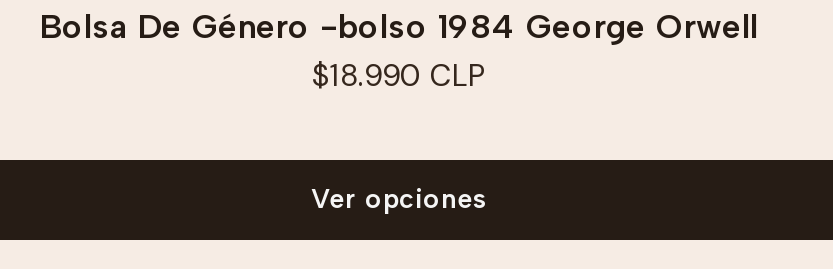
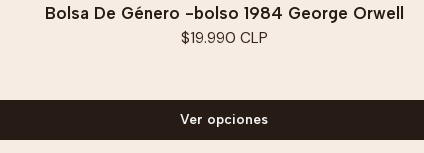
[312,55,486,95] $18.990 CLP -> [180,28,267,48] $19.990 CLP

